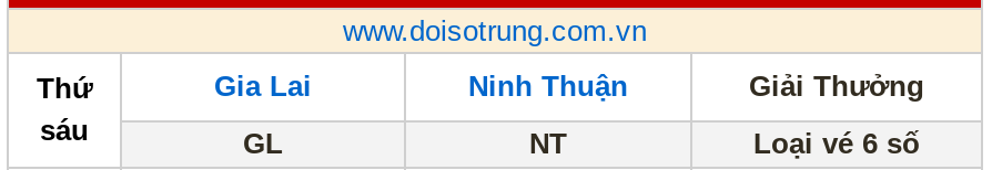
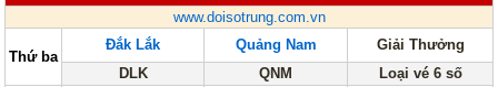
[37,72,92,147] Thứ | sáu -> [9,49,58,66] Thứ ba
[214,70,628,103] Gia Lai | Ninh Thuận -> [106,37,316,53] Đắk Lắk | Quảng Nam
[243,127,567,160] GL | NT -> [118,66,292,82] DLK | QNM

